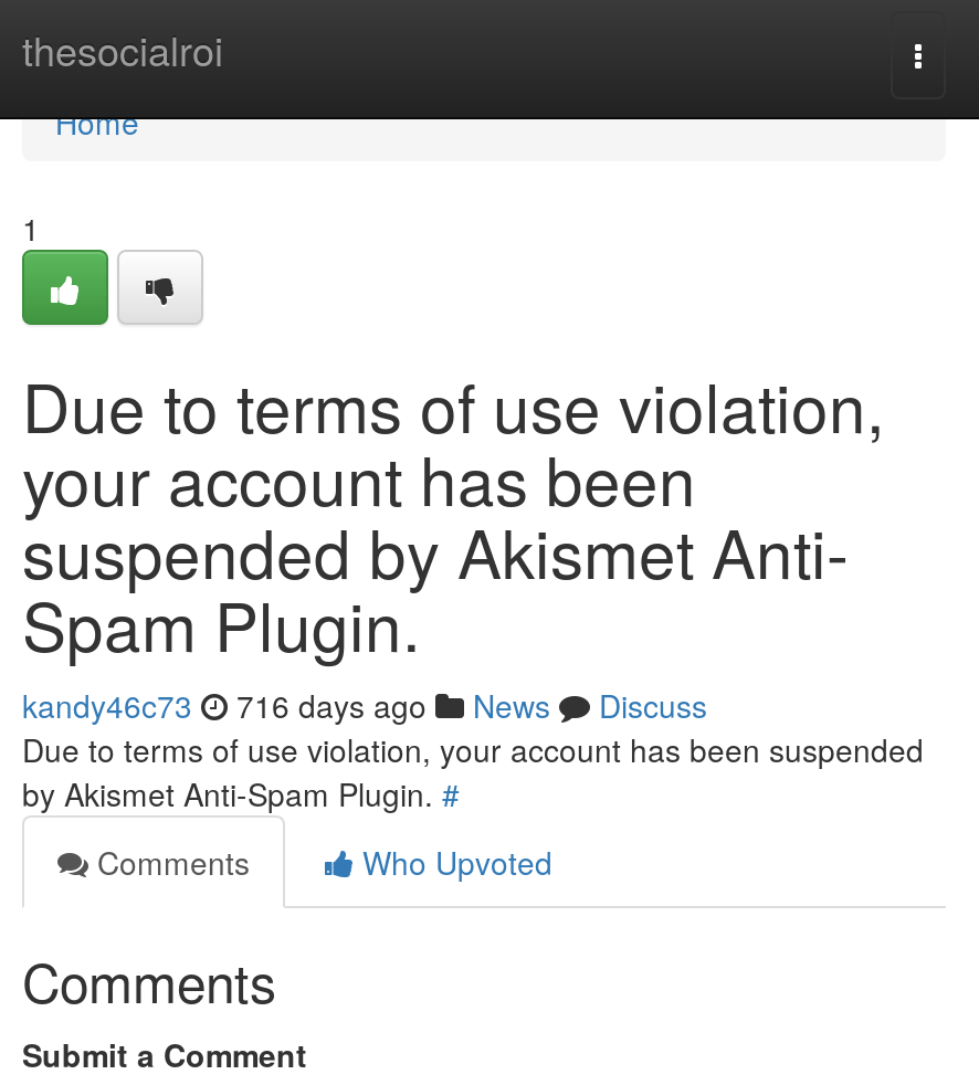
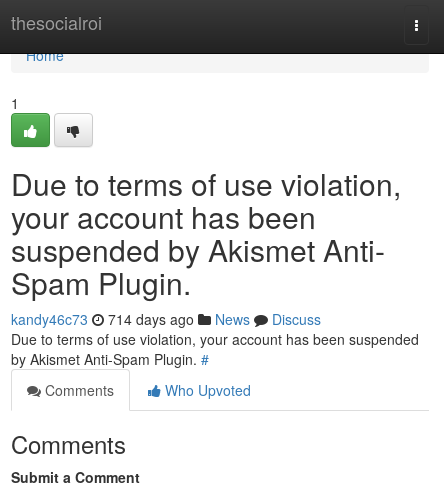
[22,683,707,727] kandy46c73 716 days ago News Discuss -> [11,309,321,329] kandy46c73 714 days ago News Discuss

